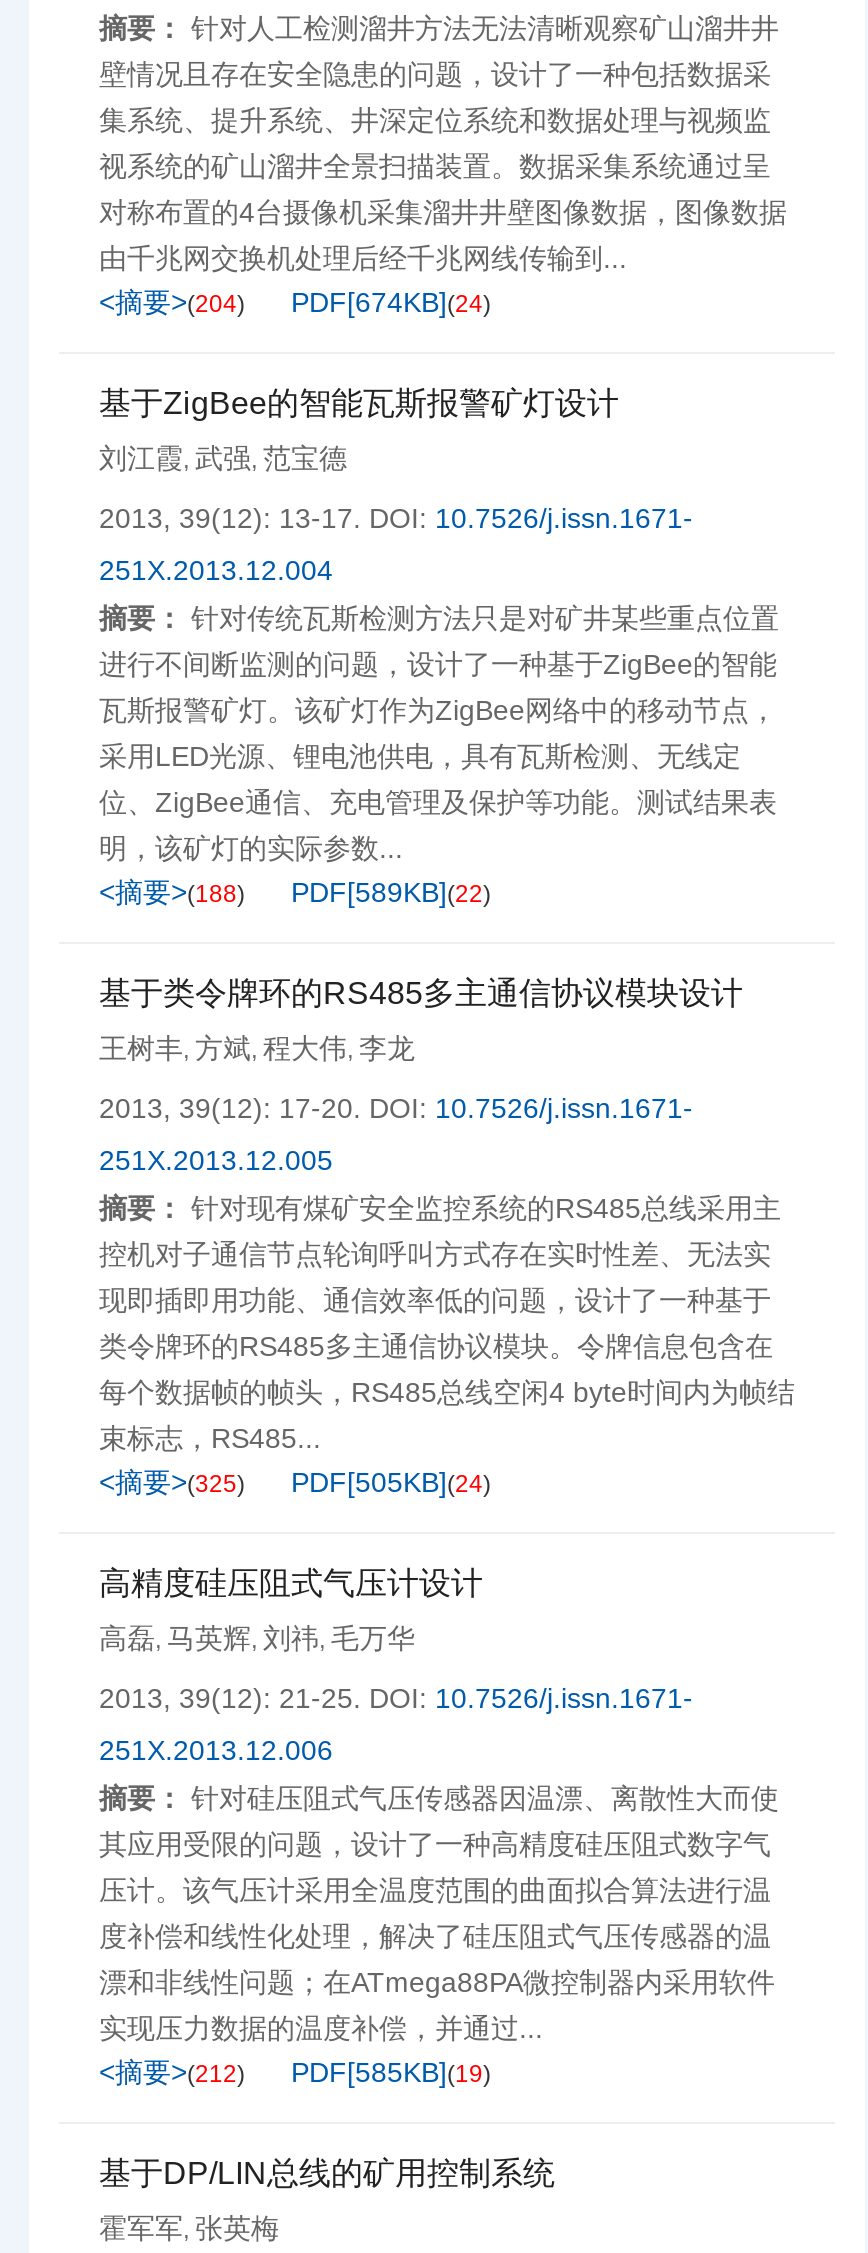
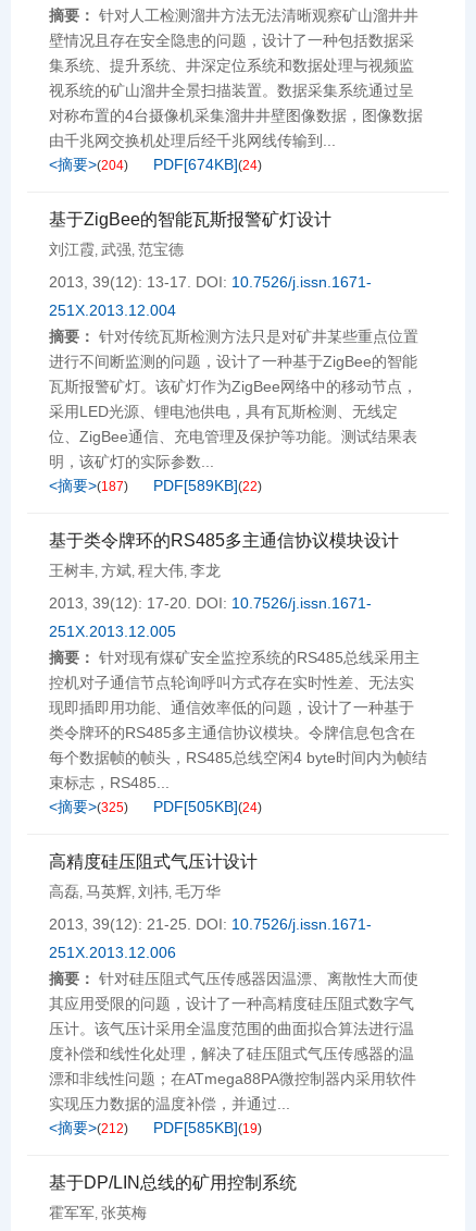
[99,876,491,908] <摘要>(188) PDF[589KB](22) -> [49,477,262,494] <摘要>(187) PDF[589KB](22)

